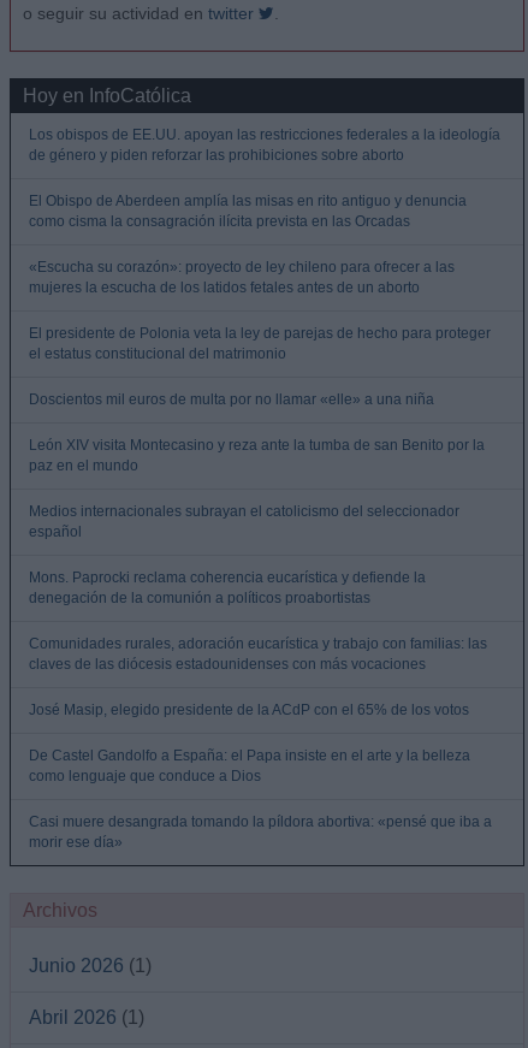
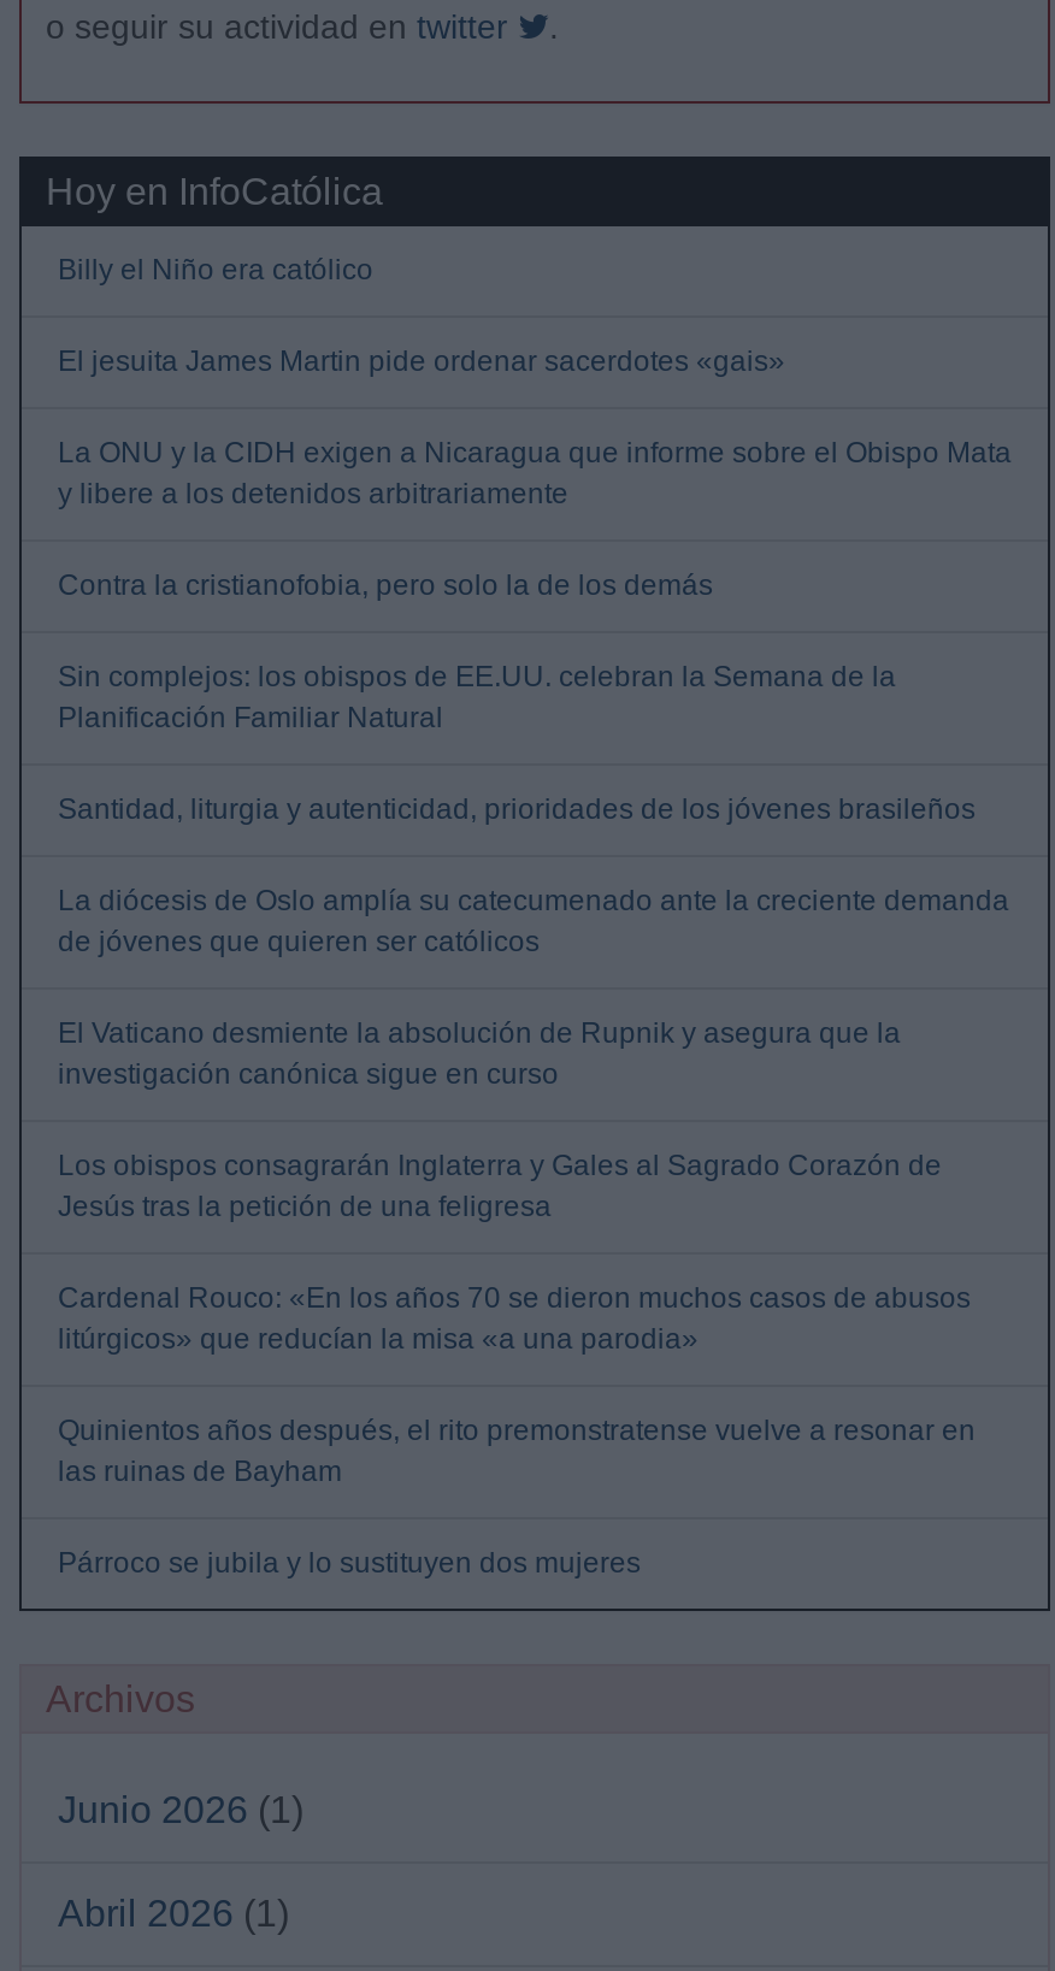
[29,126,500,163] Los obispos de EE.UU. apoyan las restricciones federales a la ideología | de género y piden reforzar las prohibiciones sobre aborto -> [58,252,373,285] Billy el Niño era católico
[29,192,467,229] El Obispo de Aberdeen amplía las misas en rito antiguo y denuncia | como cisma la consagración ilícita prevista en las Orcadas -> [58,343,785,377] El jesuita James Martin pide ordenar sacerdotes «gais»
[29,258,455,295] «Escucha su corazón»: proyecto de ley chileno para ofrecer a las | mujeres la escucha de los latidos fetales antes de un aborto -> [58,435,1012,509] La ONU y la CIDH exigen a Nicaragua que informe sobre el Obispo Mata | y libere a los detenidos arbitrariamente
[29,324,491,362] El presidente de Polonia veta la ley de parejas de hecho para proteger | el estatus constitucional del matrimonio -> [58,567,713,601] Contra la cristianofobia, pero solo la de los demás
[29,390,434,407] Doscientos mil euros de multa por no llamar «elle» a una niña -> [58,659,896,733] Sin complejos: los obispos de EE.UU. celebran la Semana de la | Planificación Familiar Natural
[29,436,485,473] León XIV visita Montecasino y reza ante la tumba de san Benito por la | paz en el mundo -> [58,791,976,825] Santidad, liturgia y autenticidad, prioridades de los jóvenes brasileños
[29,502,459,540] Medios internacionales subrayan el catolicismo del seleccionador | español -> [58,883,1009,957] La diócesis de Oslo amplía su catecumenado ante la creciente demanda | de jóvenes que quieren ser católicos
[29,569,426,606] Mons. Paprocki reclama coherencia eucarística y defiende la | denegación de la comunión a políticos proabortistas -> [58,1015,901,1090] El Vaticano desmiente la absolución de Rupnik y asegura que la | investigación canónica sigue en curso
[29,635,487,672] Comunidades rurales, adoración eucarística y trabajo con familias: las | claves de las diócesis estadounidenses con más vocaciones -> [58,1147,942,1222] Los obispos consagrarán Inglaterra y Gales al Sagrado Corazón de | Jesús tras la petición de una feligresa
[29,701,469,718] José Masip, elegido presidente de la ACdP con el 65% de los votos -> [58,1280,971,1355] Cardenal Rouco: «En los años 70 se dieron muchos casos de abusos | litúrgicos» que reducían la misa «a una parodia»
[29,747,470,784] De Castel Gandolfo a España: el Papa insiste en el arte y la belleza | como lenguaje que conduce a Dios -> [58,1412,976,1487] Quinientos años después, el rito premonstratense vuelve a resonar en | las ruinas de Bayham
[29,813,492,850] Casi muere desangrada tomando la píldora abortiva: «pensé que iba a | morir ese día» -> [58,1545,641,1578] Párroco se jubila y lo sustituyen dos mujeres

